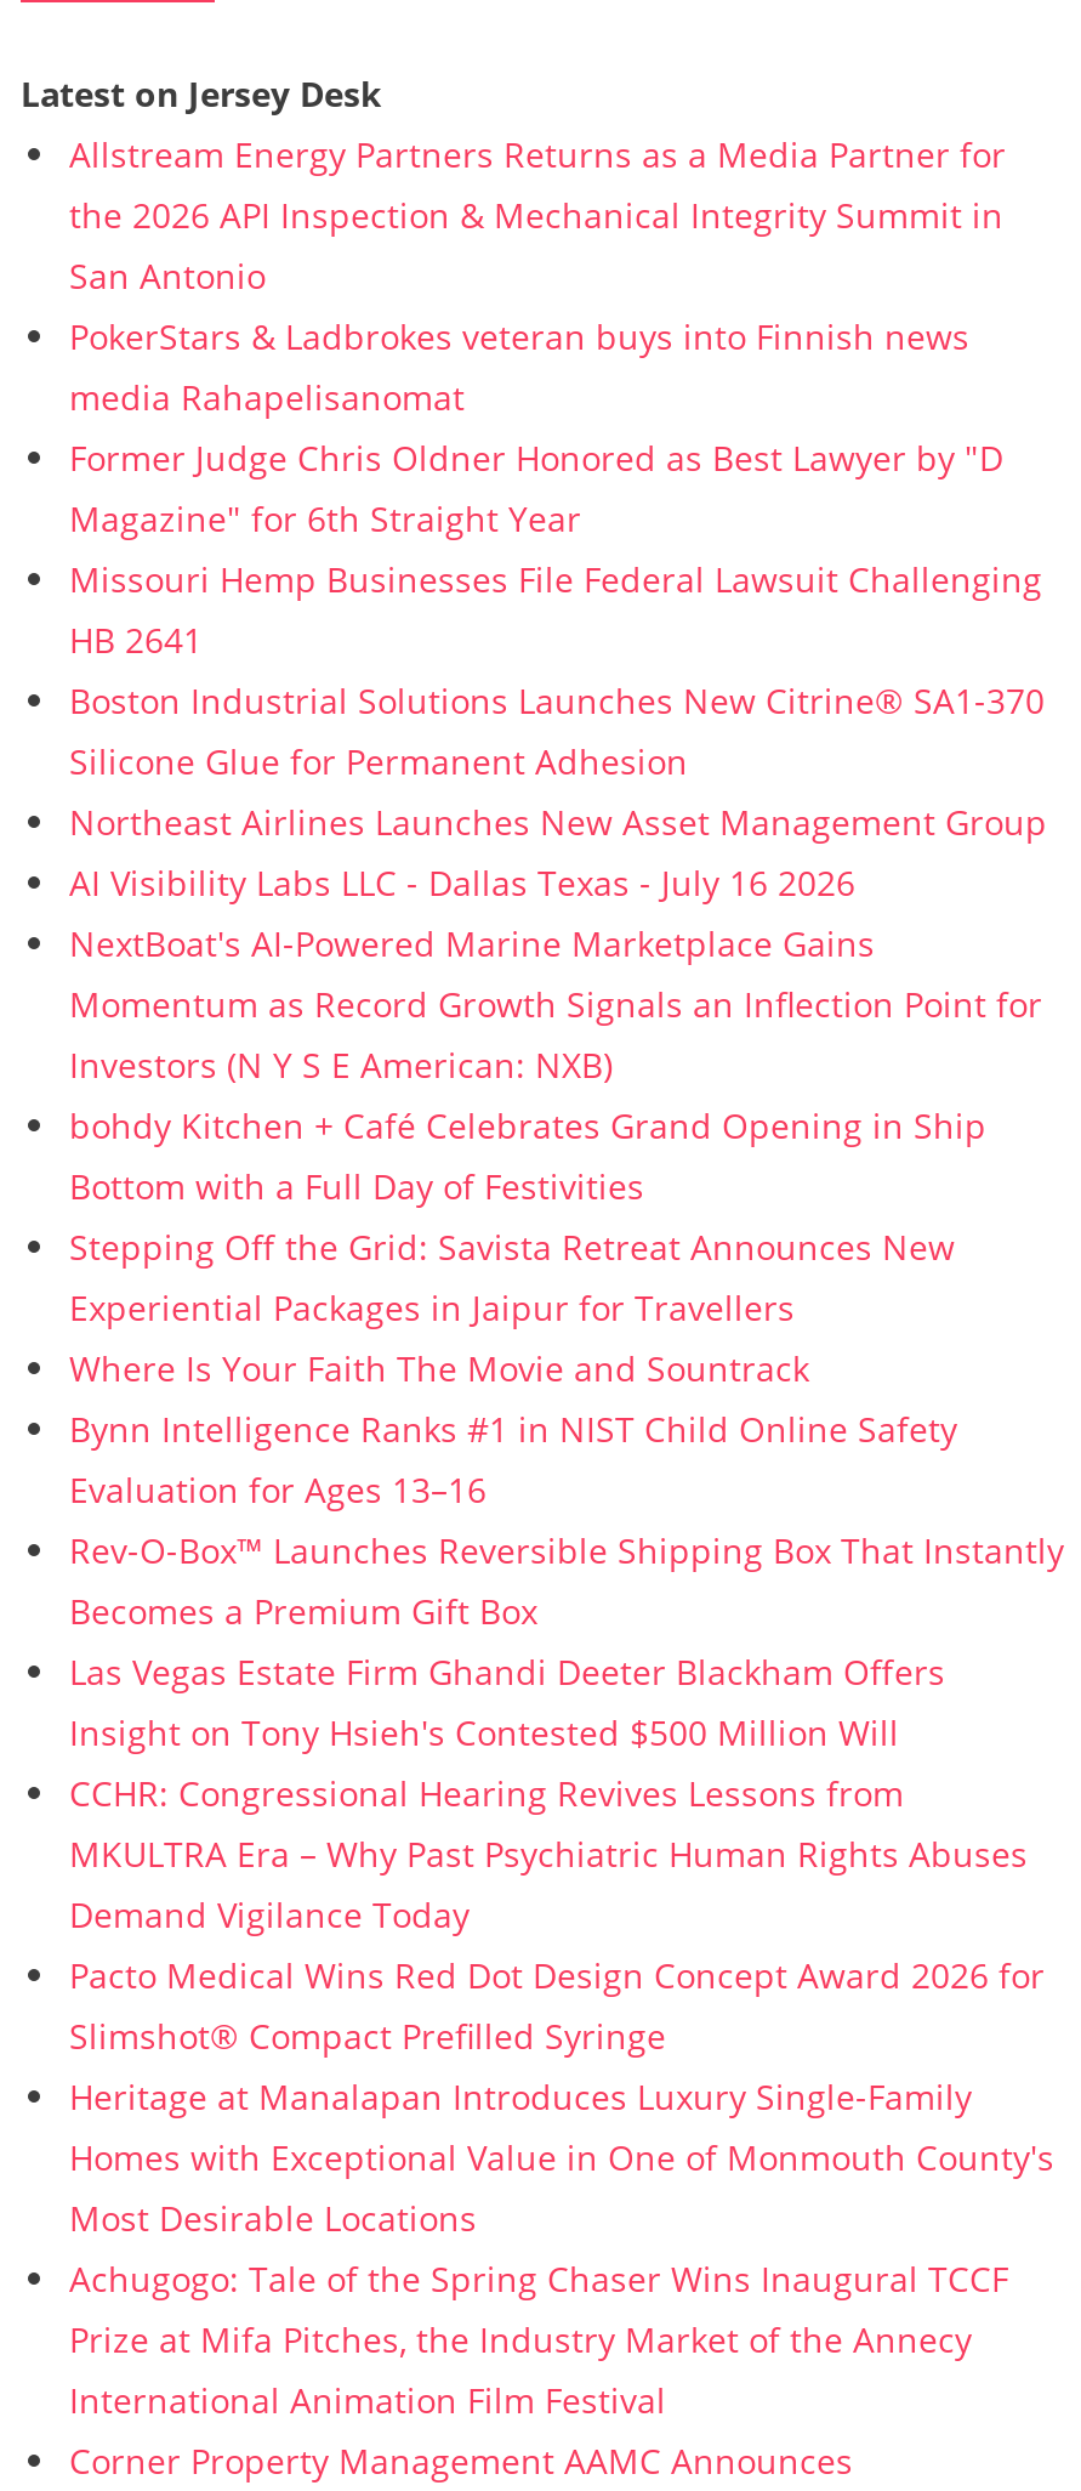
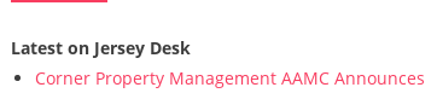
[69,131,1064,2423] Allstream Energy Partners Returns as a Media Partner for | the 2026 API Inspection & Mechanical Integrity Summit in | San Antonio | PokerStars & Ladbrokes veteran buys into Finnish news | media Rahapelisanomat | Former Judge Chris Oldner Honored as Best Lawyer by "D | Magazine" for 6th Straight Year | Missouri Hemp Businesses File Federal Lawsuit Challenging | HB 2641 | Boston Industrial Solutions Launches New Citrine® SA1-370 | Silicone Glue for Permanent Adhesion | Northeast Airlines Launches New Asset Management Group | AI Visibility Labs LLC - Dallas Texas - July 16 2026 | NextBoat's AI-Powered Marine Marketplace Gains | Momentum as Record Growth Signals an Inflection Point for | Investors (N Y S E American: NXB) | bohdy Kitchen + Café Celebrates Grand Opening in Ship | Bottom with a Full Day of Festivities | Stepping Off the Grid: Savista Retreat Announces New | Experiential Packages in Jaipur for Travellers | Where Is Your Faith The Movie and Sountrack | Bynn Intelligence Ranks #1 in NIST Child Online Safety | Evaluation for Ages 13–16 | Rev-O-Box™ Launches Reversible Shipping Box That Instantly | Becomes a Premium Gift Box | Las Vegas Estate Firm Ghandi Deeter Blackham Offers | Insight on Tony Hsieh's Contested $500 Million Will | CCHR: Congressional Hearing Revives Lessons from | MKULTRA Era – Why Past Psychiatric Human Rights Abuses | Demand Vigilance Today | Pacto Medical Wins Red Dot Design Concept Award 2026 for | Slimshot® Compact Prefilled Syringe | Heritage at Manalapan Introduces Luxury Single-Family | Homes with Exceptional Value in One of Monmouth County's | Most Desirable Locations | Achugogo: Tale of the Spring Chaser Wins Inaugural TCCF | Prize at Mifa Pitches, the Industry Market of the Annecy | International Animation Film Festival -> none

